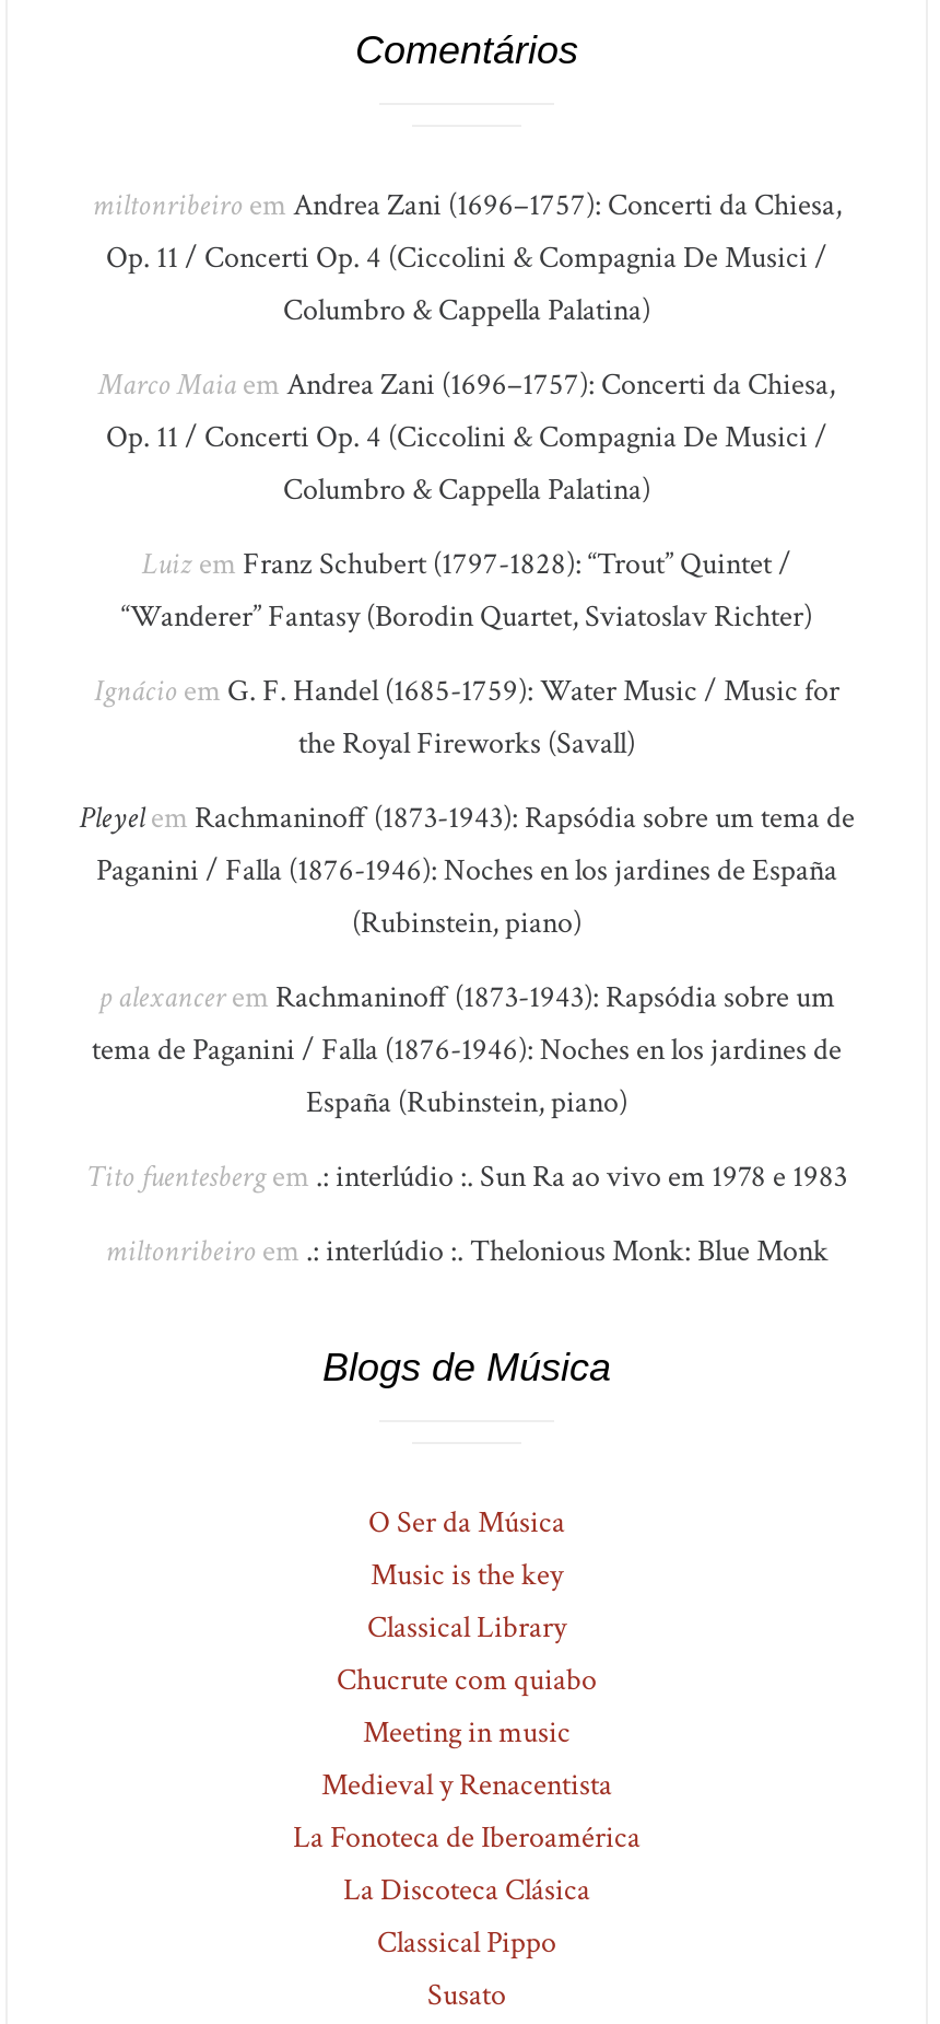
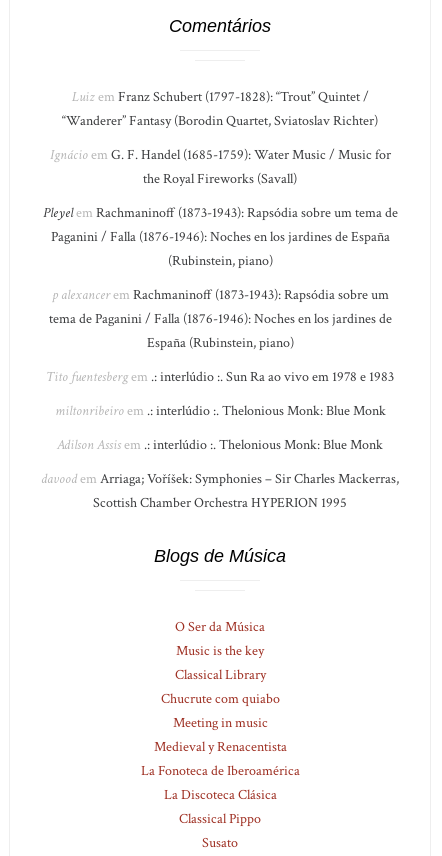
[92,186,842,510] miltonribeiro em Andrea Zani (1696–1757): Concerti da Chiesa, | Op. 11 / Concerti Op. 4 (Ciccolini & Compagnia De Musici / | Columbro & Cappella Palatina) | Marco Maia em Andrea Zani (1696–1757): Concerti da Chiesa, | Op. 11 / Concerti Op. 4 (Ciccolini & Compagnia De Musici / | Columbro & Cappella Palatina) -> none
moved [79,545,855,1197] -> [42,88,397,386]: Luiz em Franz Schubert (1797-1828): “Trout” Quintet / | “Wanderer” Fantasy (Borodin Quartet, Sviatoslav Richter) | Ignácio em G. F. Handel (1685-1759): Water Music / Music for | ... | España (Rubinstein, piano) | Tito fuentesberg em.: interlúdio :. Sun Ra ao vivo em 1978 e 1983
none -> [41,436,399,512] Adilson Assis em.: interlúdio :. Thelonious Monk: Blue Monk | davood em Arriaga; Voříšek: Symphonies – Sir Charles Mackerras, | Scottish Chamber Orchestra HYPERION 1995

